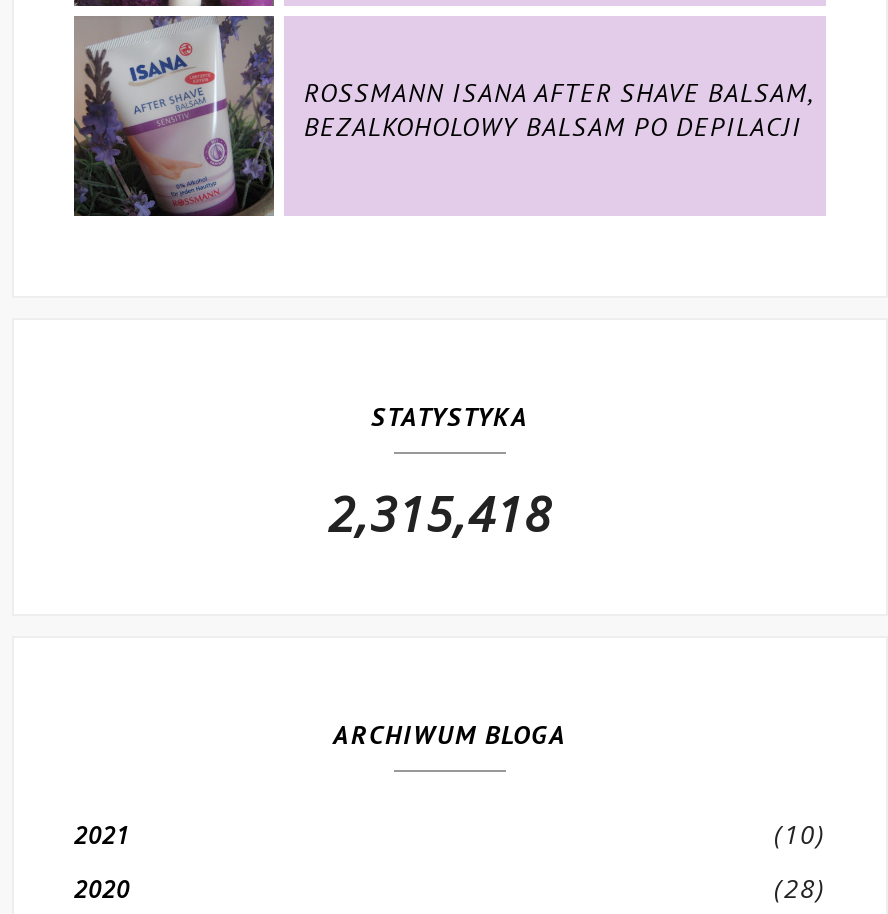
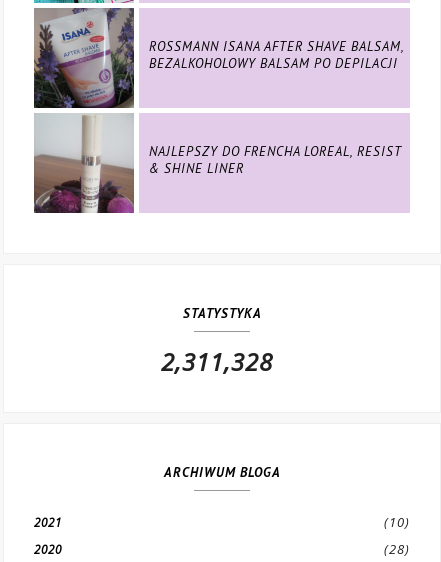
none -> [34,114,402,214] [image] | NAJLEPSZY DO FRENCHA LOREAL, RESIST | & SHINE LINER
[328,480,552,546] 2,315,418 -> [161,345,273,378] 2,311,328

